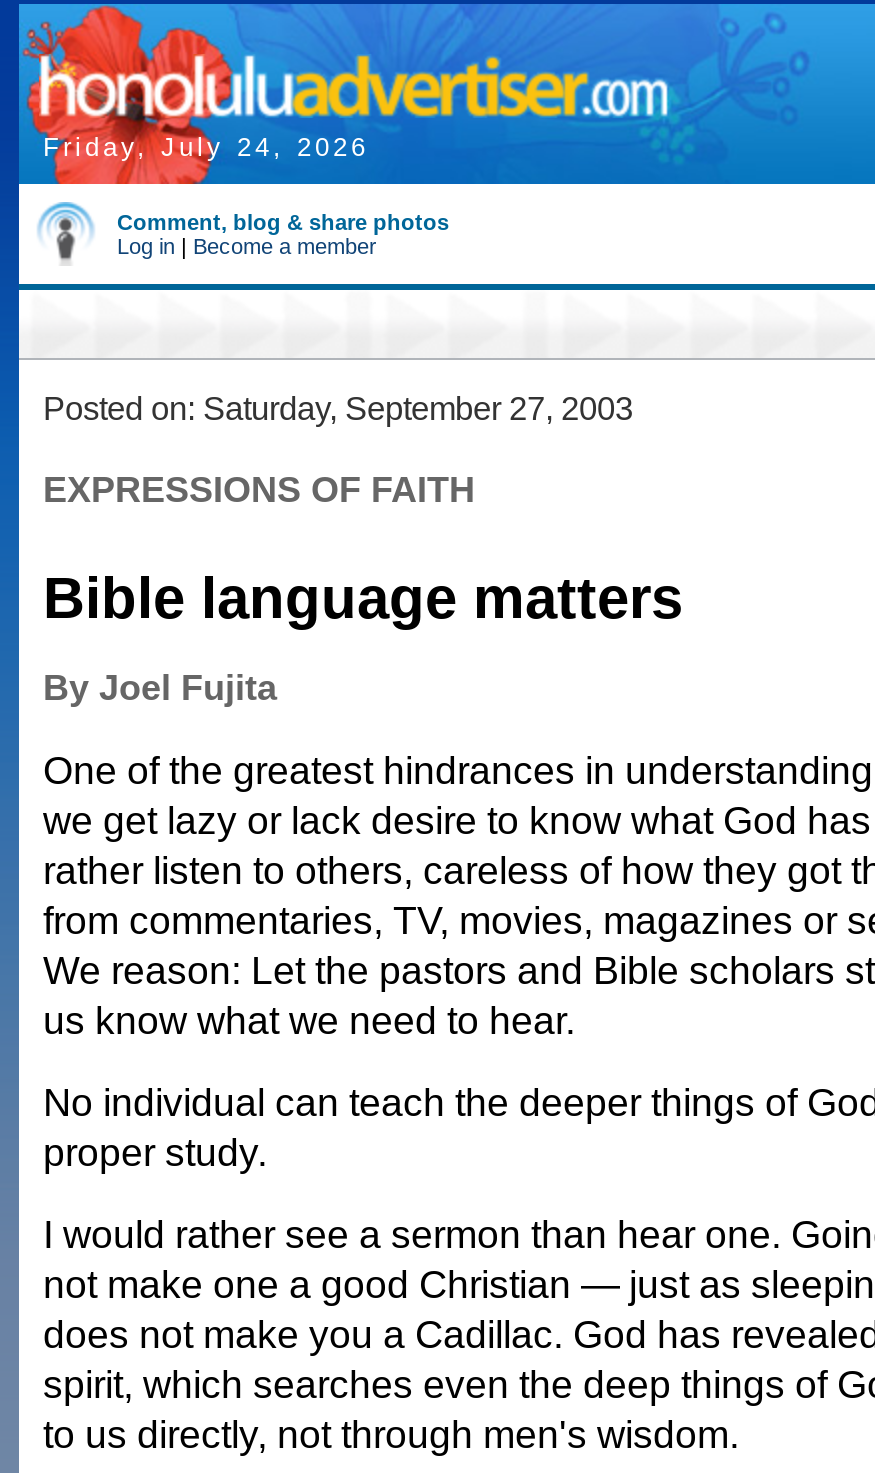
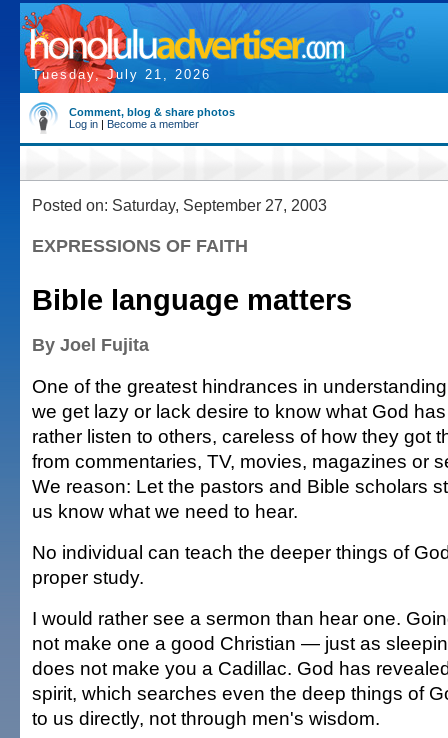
[43,132,369,162] Friday, July 24, 2026 -> [32,67,211,82] Tuesday, July 21, 2026

